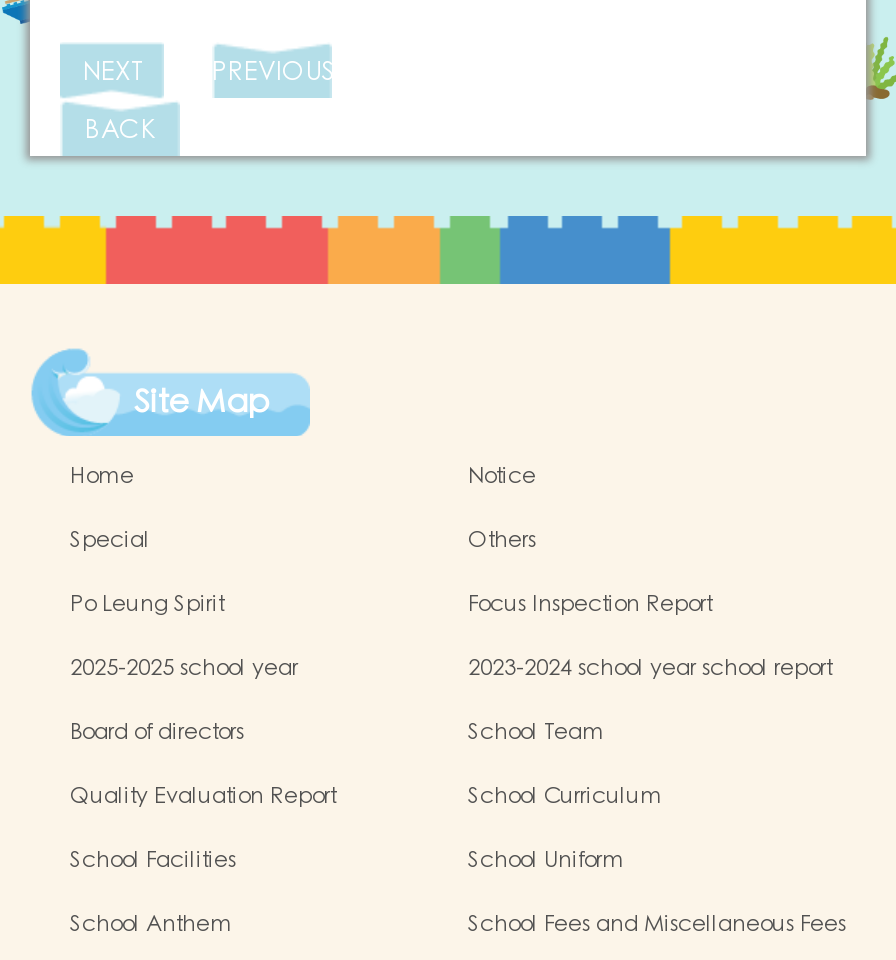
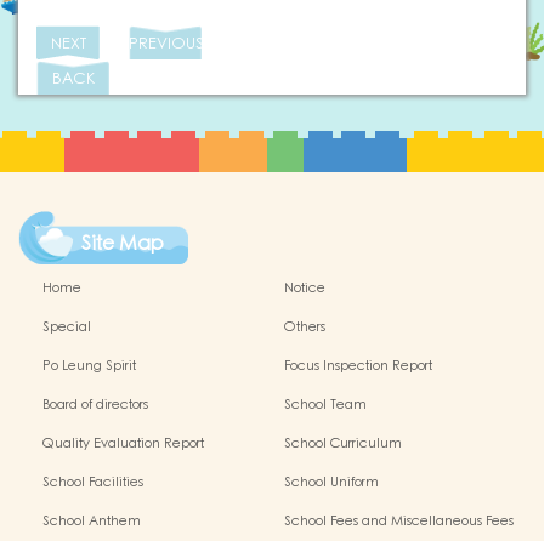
[70,651,832,683] 2025-2025 school year | 2023-2024 school year school report -> none

